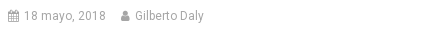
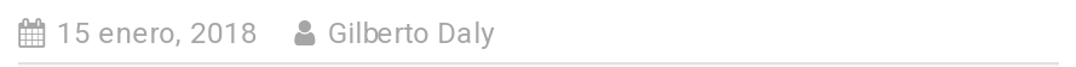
[24,9,106,23] 18 mayo, 2018 -> [57,16,258,49] 15 enero, 2018

